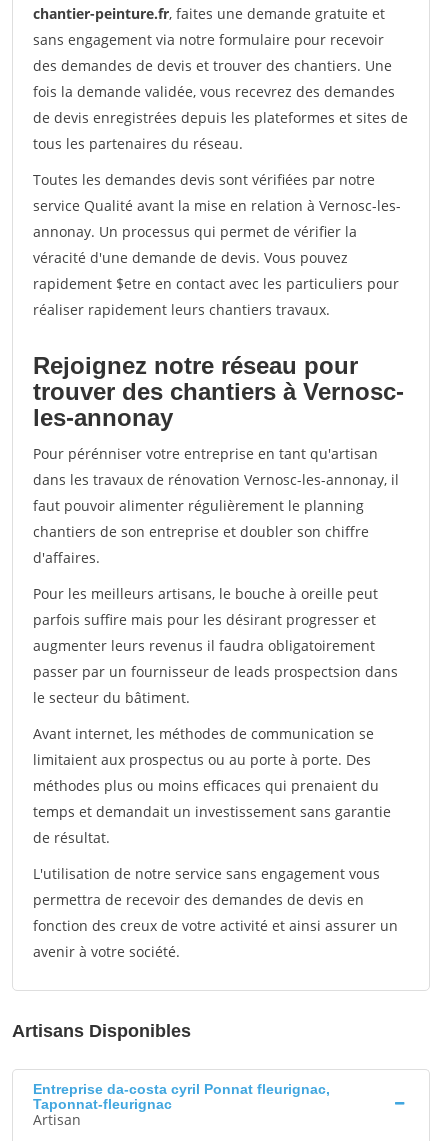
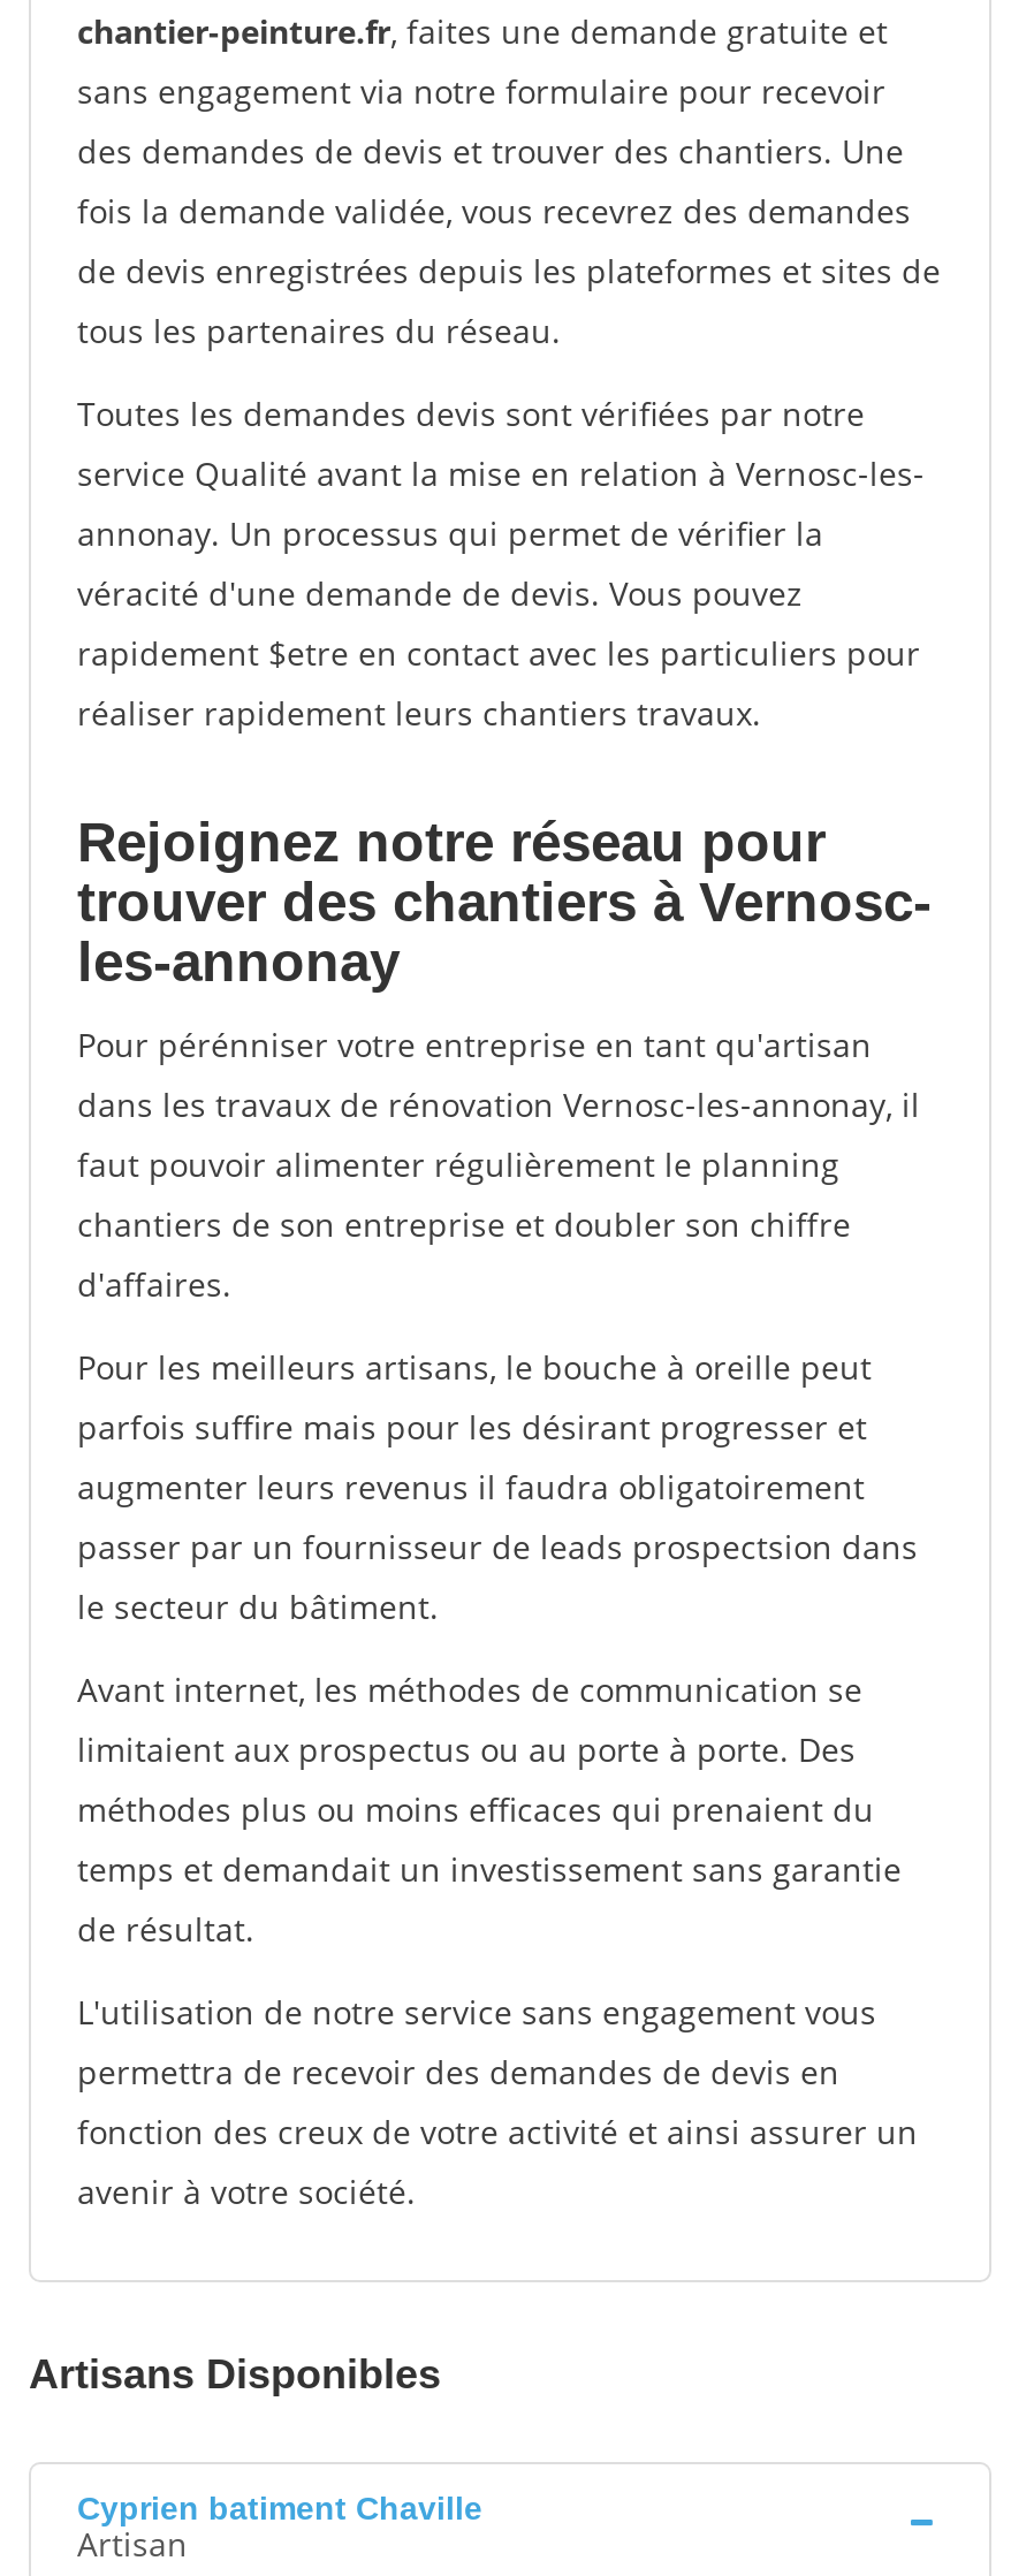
[33,1081,330,1112] Entreprise da-costa cyril Ponnat fleurignac, | Taponnat-fleurignac -> [77,2490,482,2526] Cyprien batiment Chaville

